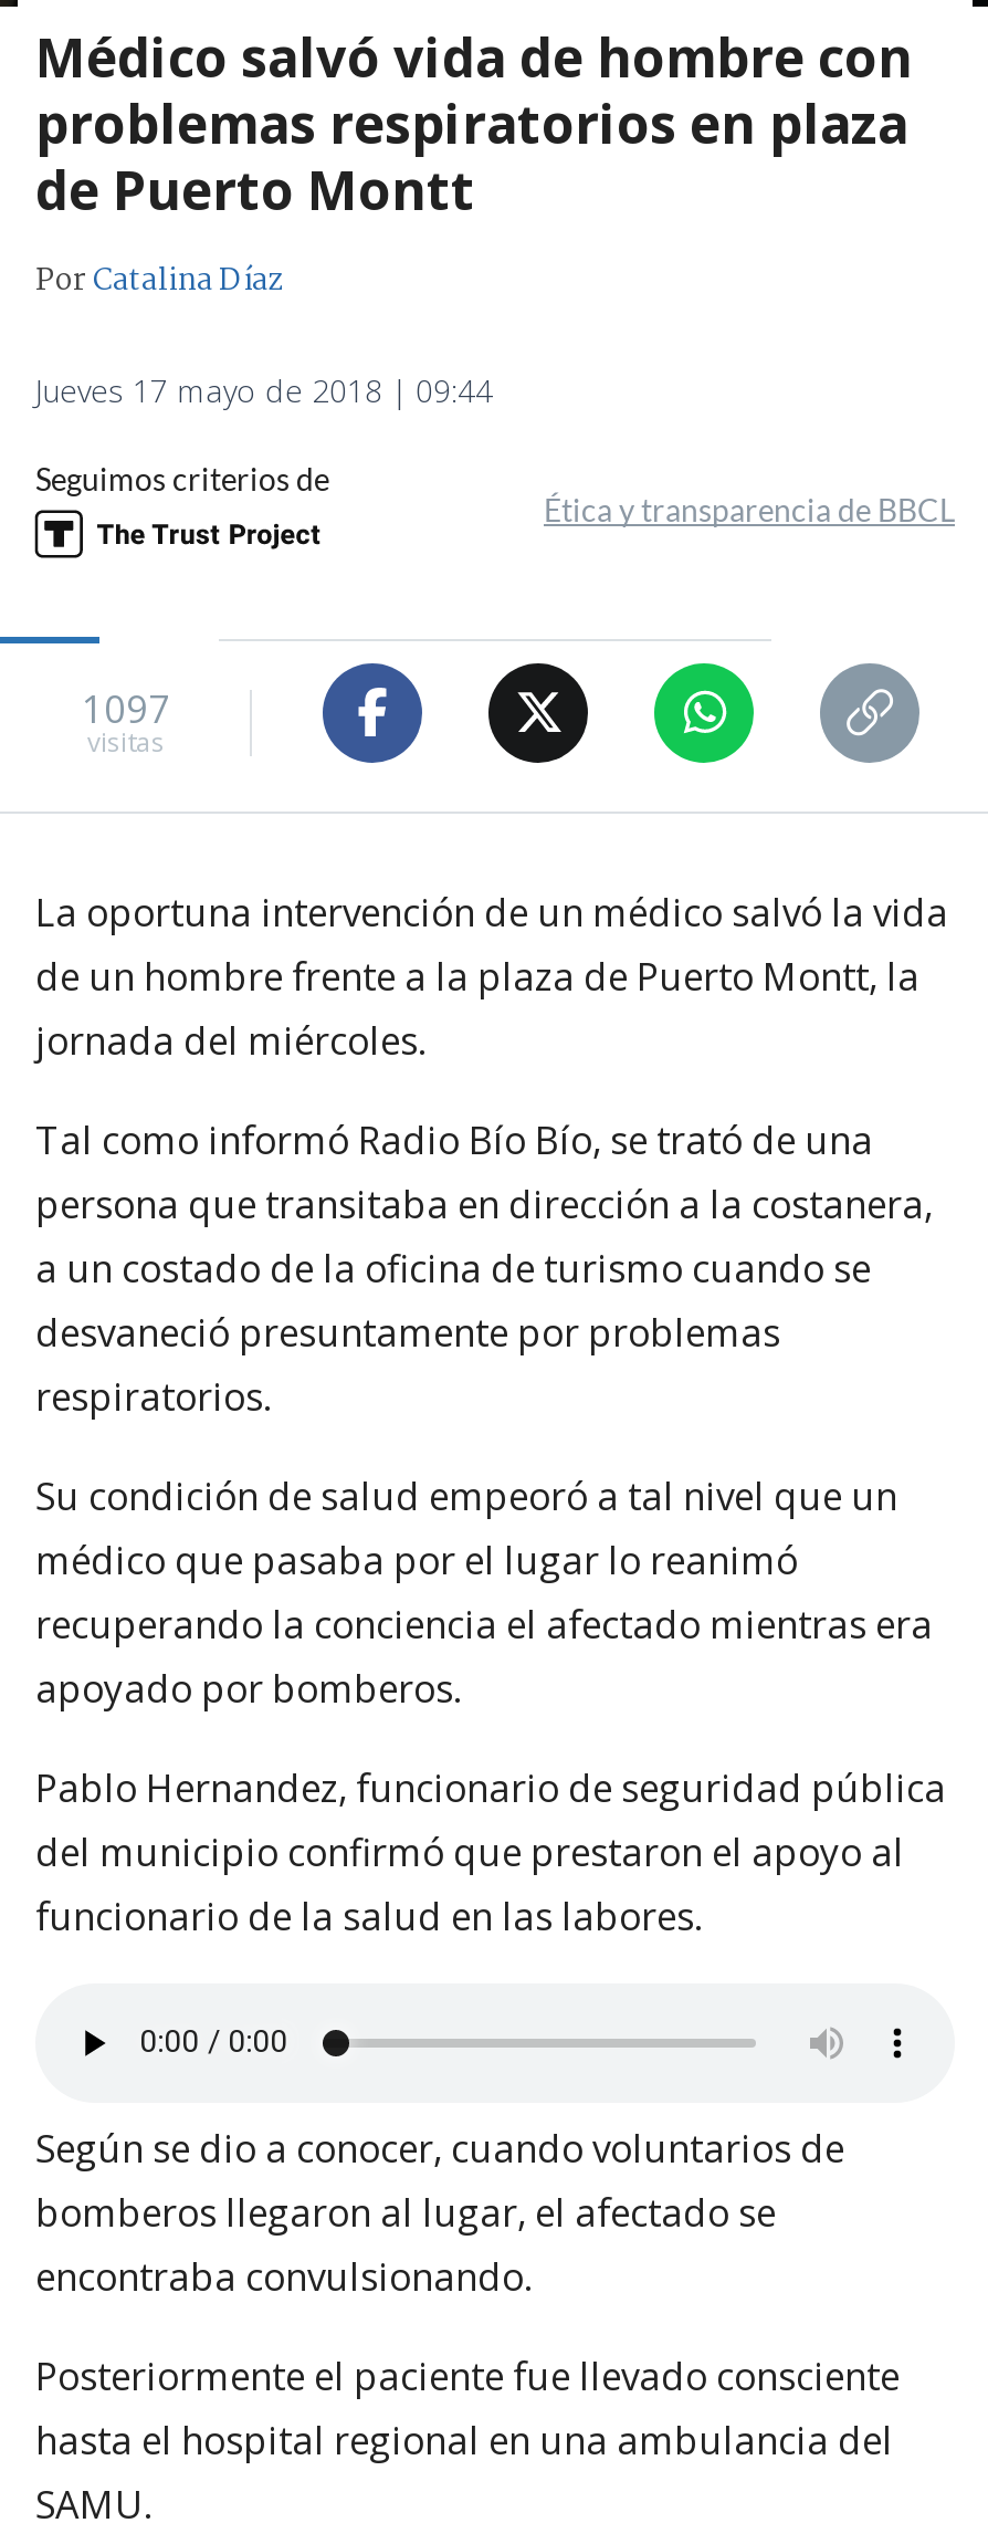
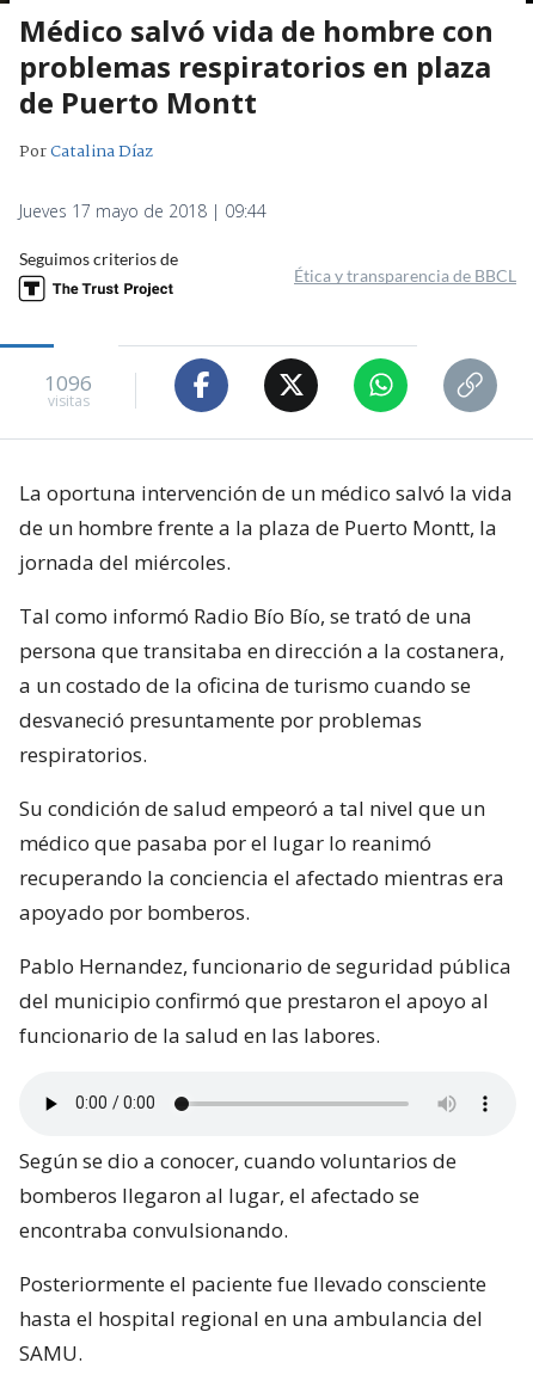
[82,684,170,735] 1097 -> [44,370,92,397] 1096

